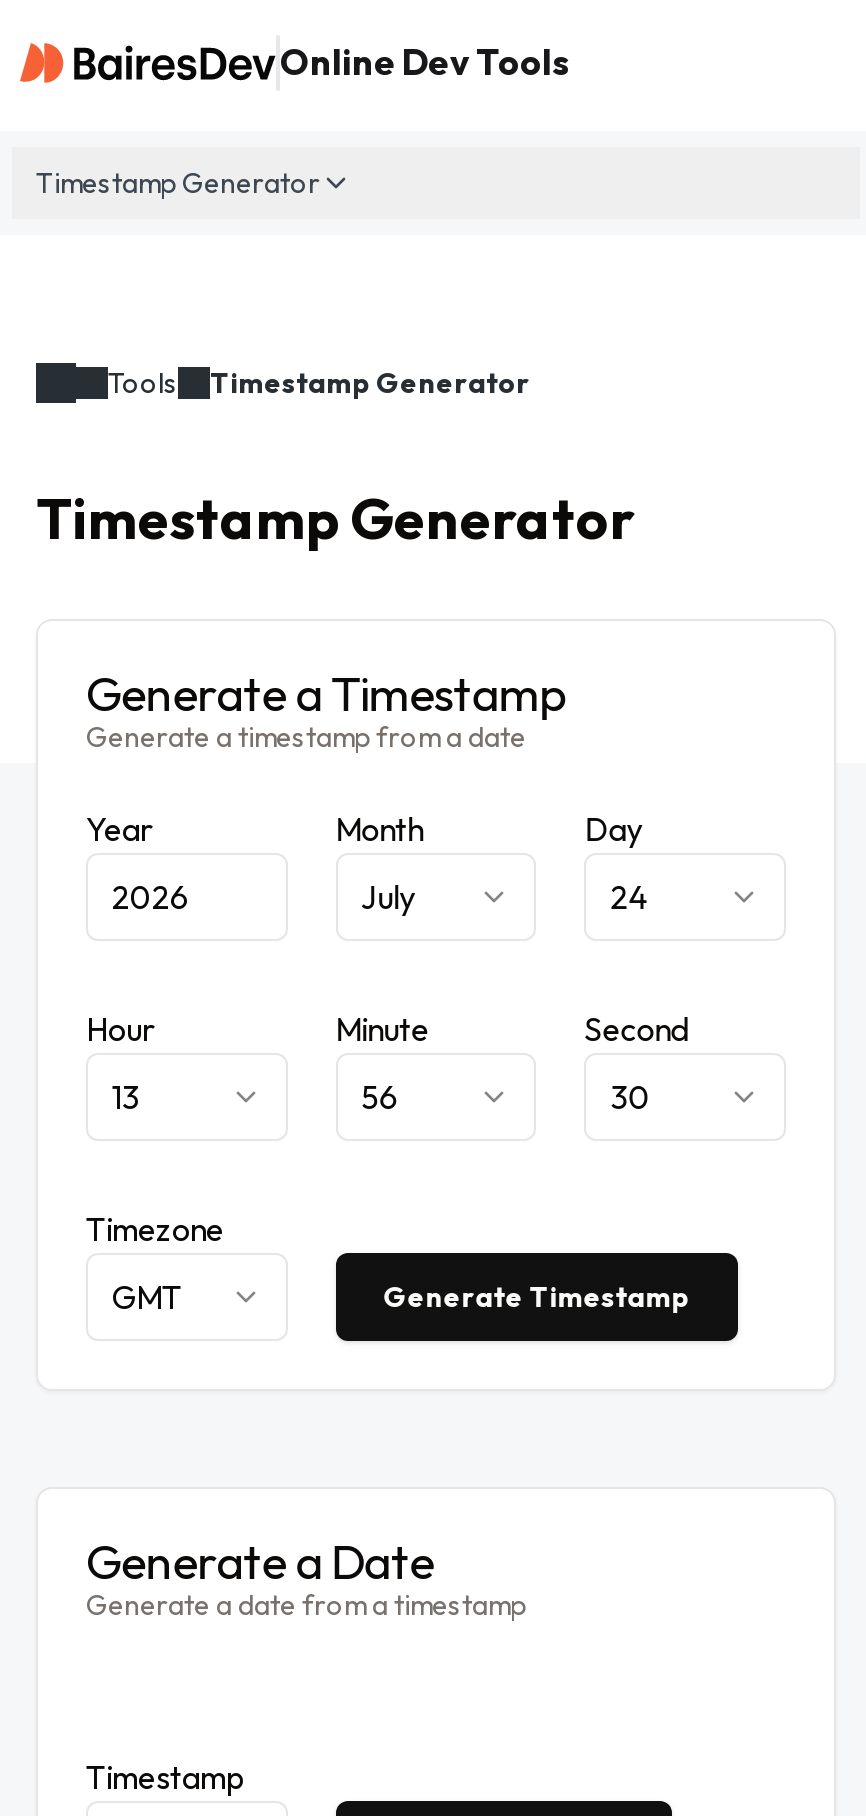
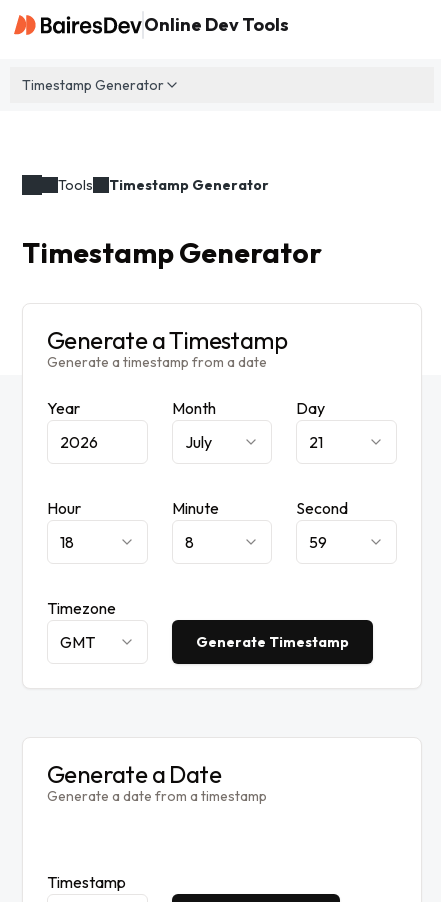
[610,877,646,917] 24 -> [309,432,323,452] 21
[112,1077,140,1117] 13 -> [60,532,74,552] 18
[361,1077,397,1117] 56 -> [185,532,194,552] 8
[610,1077,650,1117] 30 -> [309,532,327,552] 59

